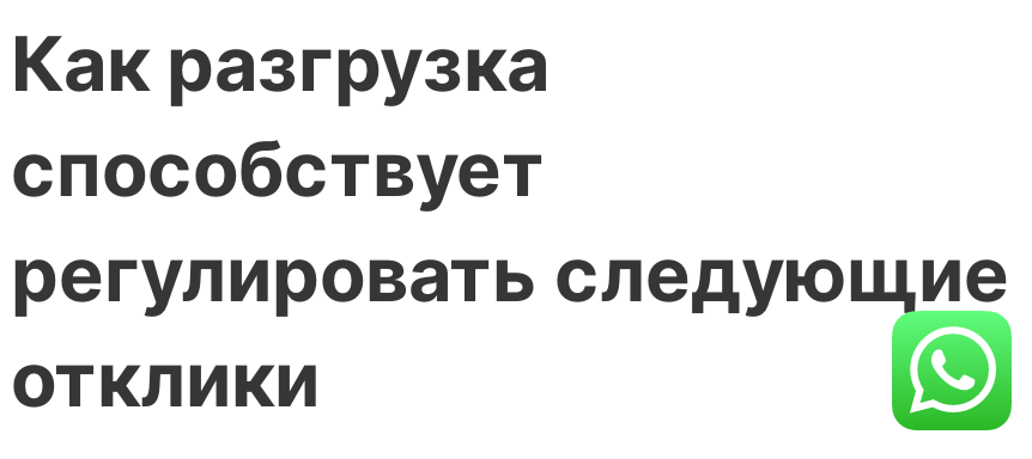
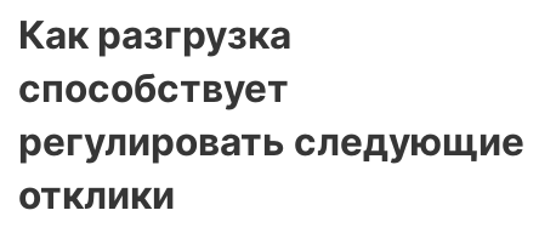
[890,326,1014,434] [image] -> none

